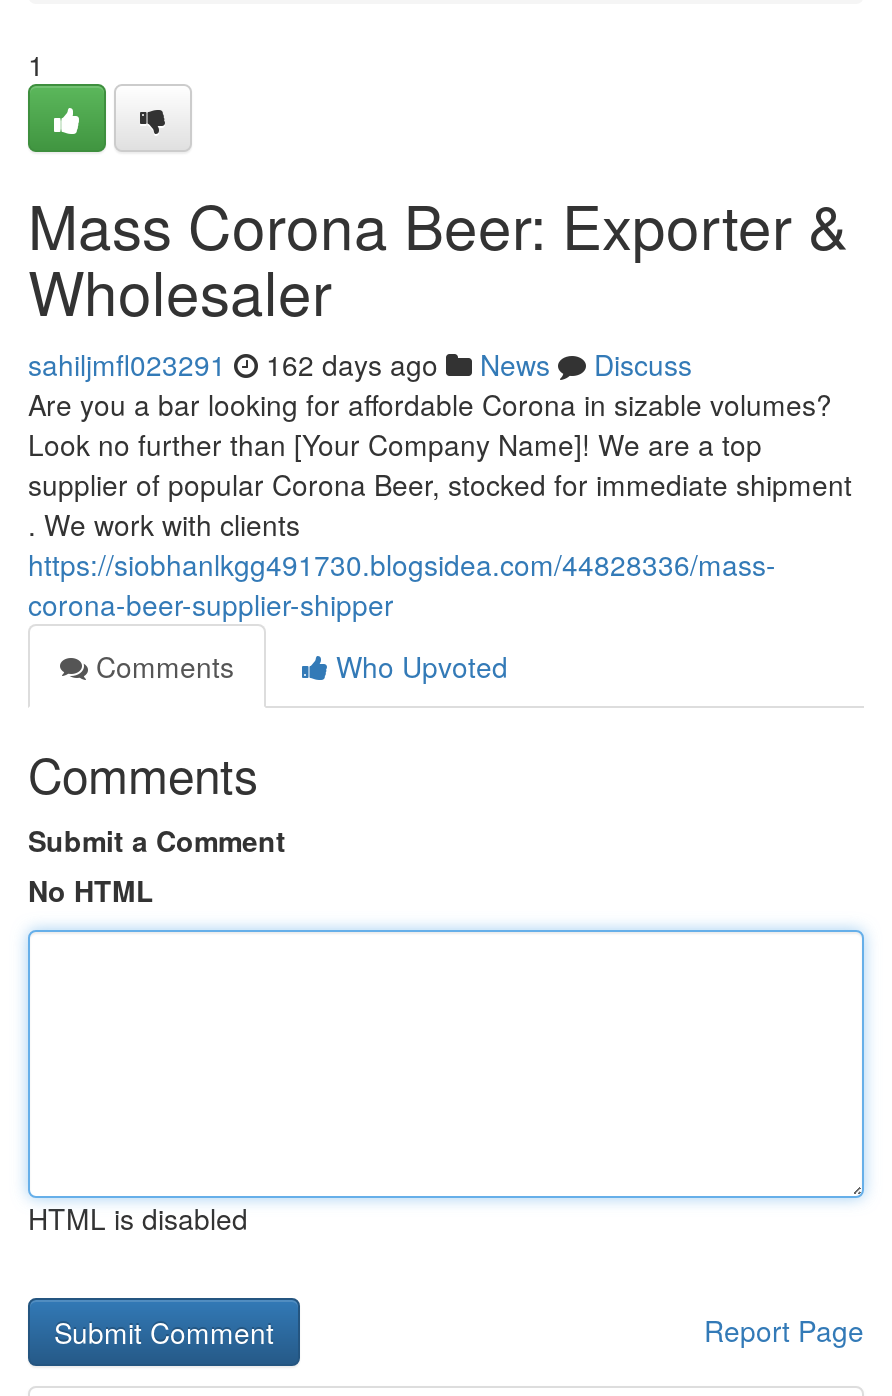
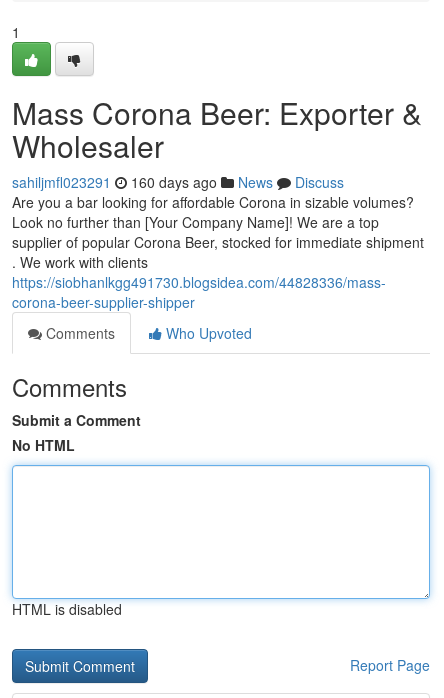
[28,344,692,384] sahiljmfl023291 162 days ago News Discuss -> [12,172,344,192] sahiljmfl023291 160 days ago News Discuss

